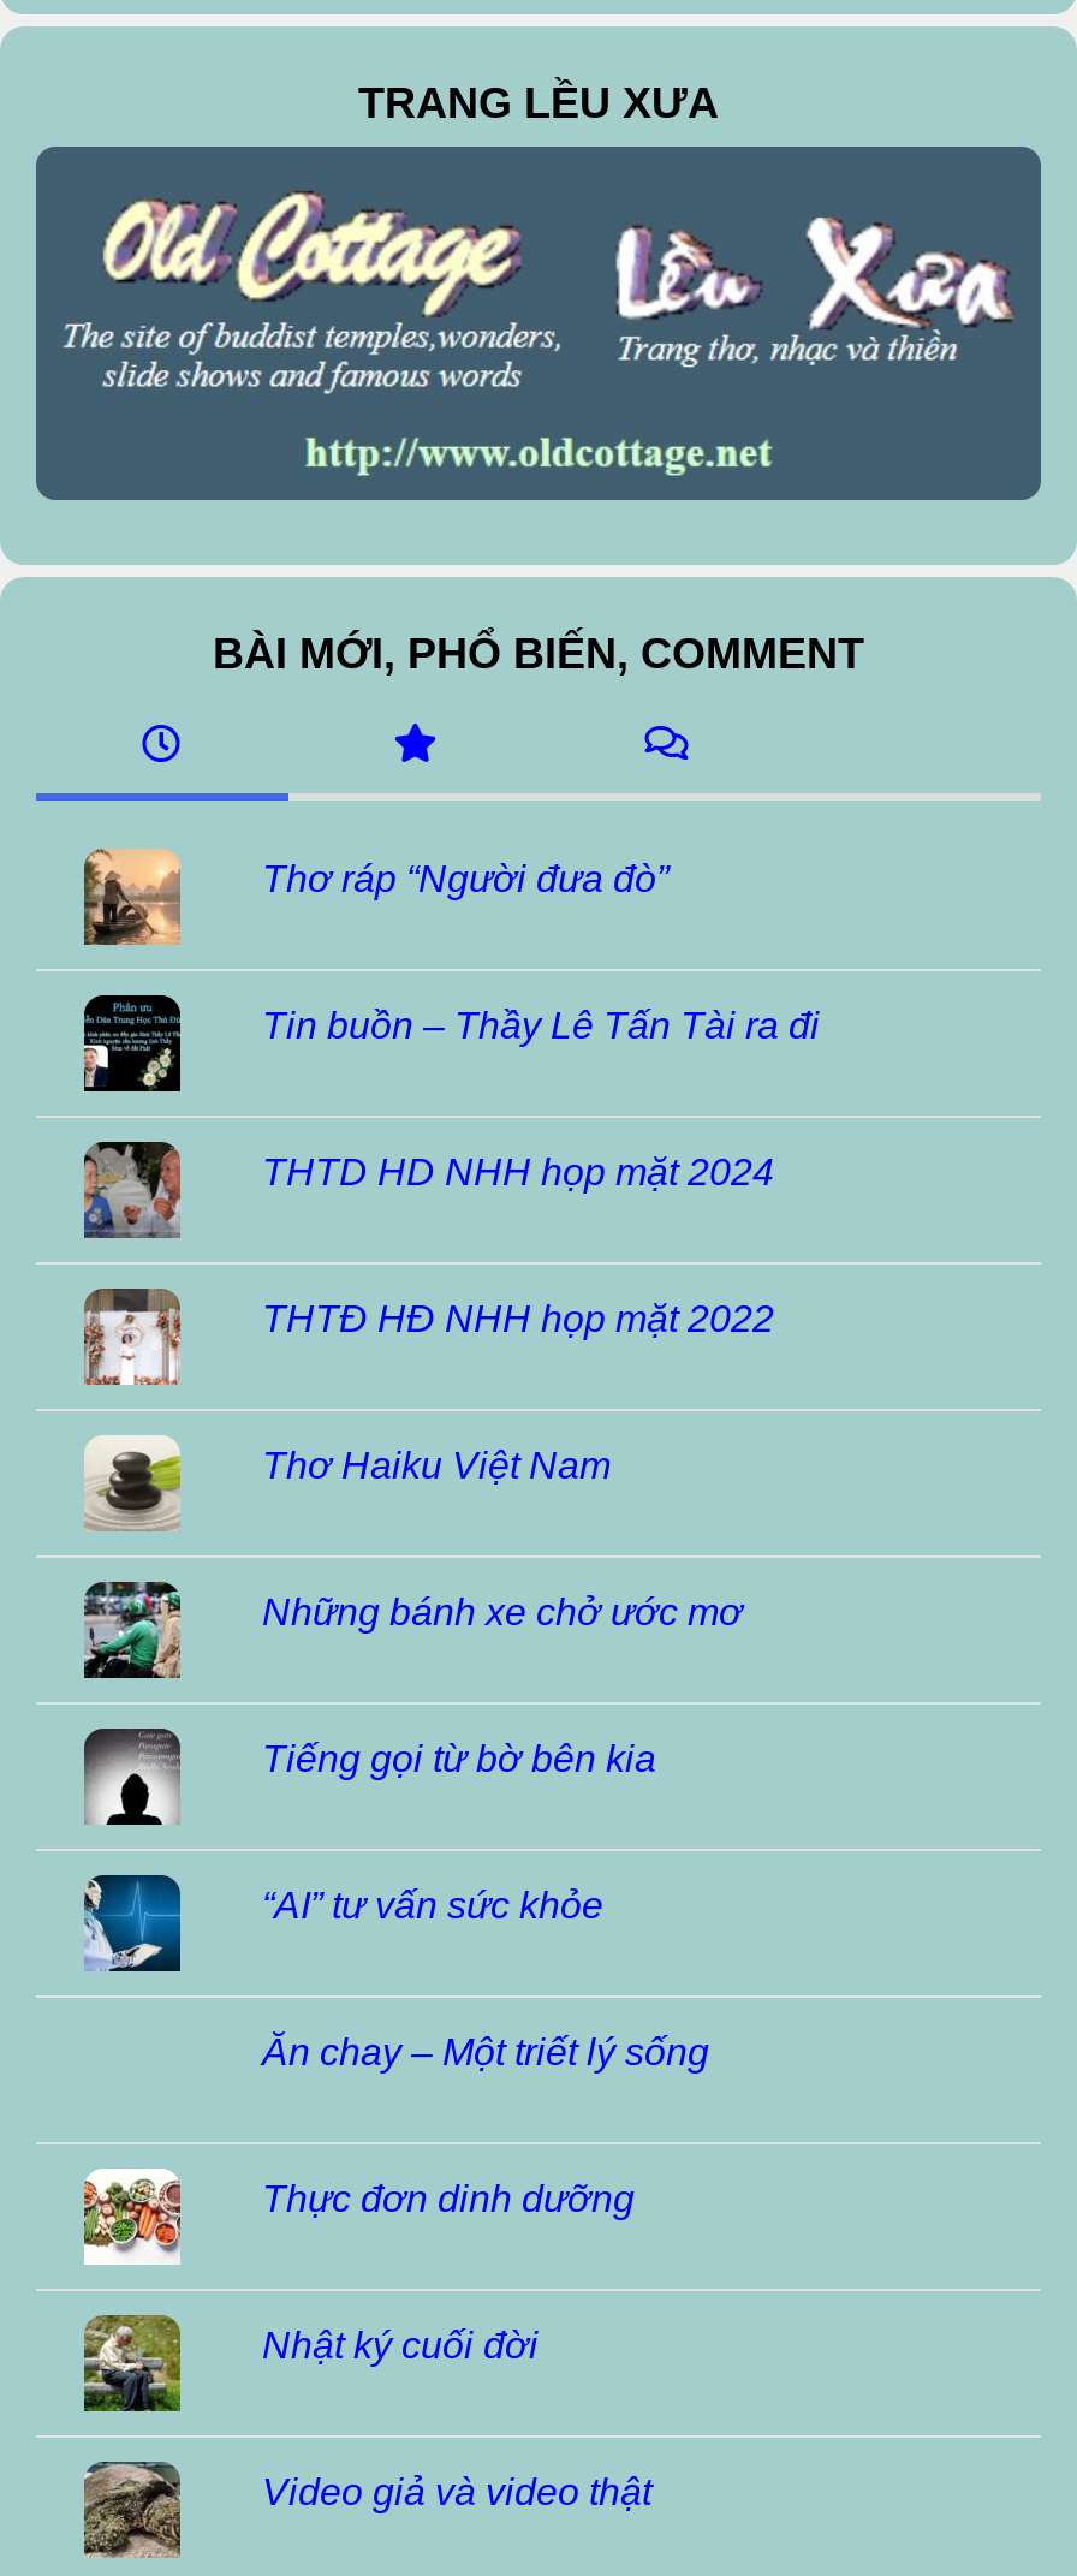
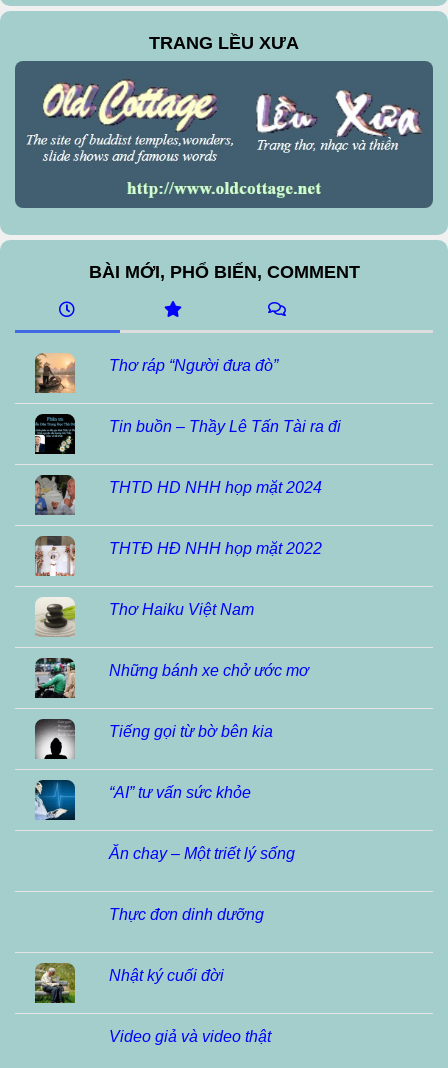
[82,2166,183,2267] [image] -> none
[82,2459,183,2560] [image] -> none

